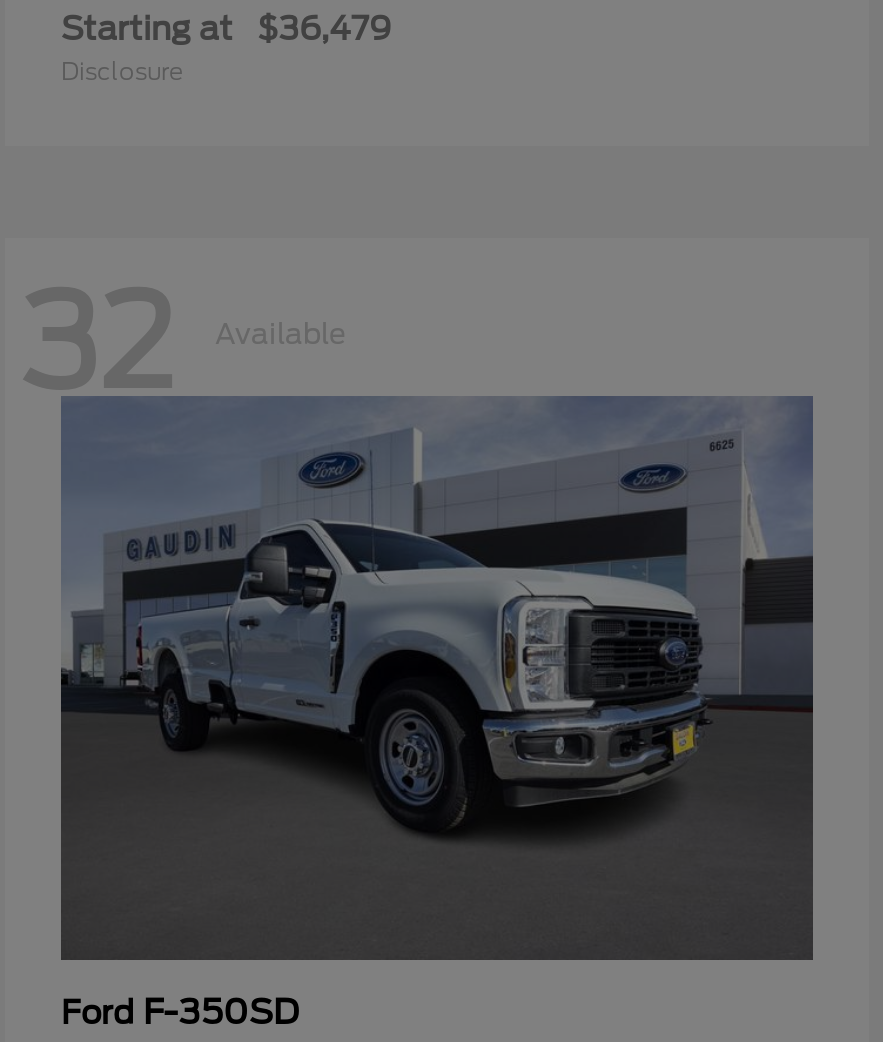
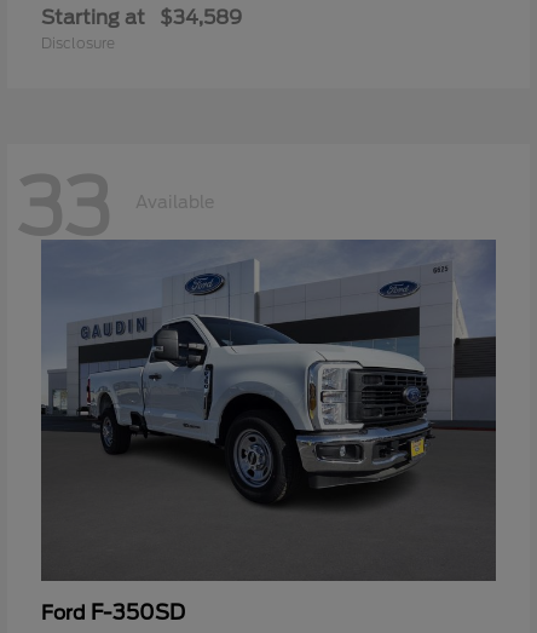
[61,10,391,48] Starting at $36,479 -> [41,6,242,29] Starting at $34,589
[21,266,175,418] 32 -> [17,161,111,253] 33

